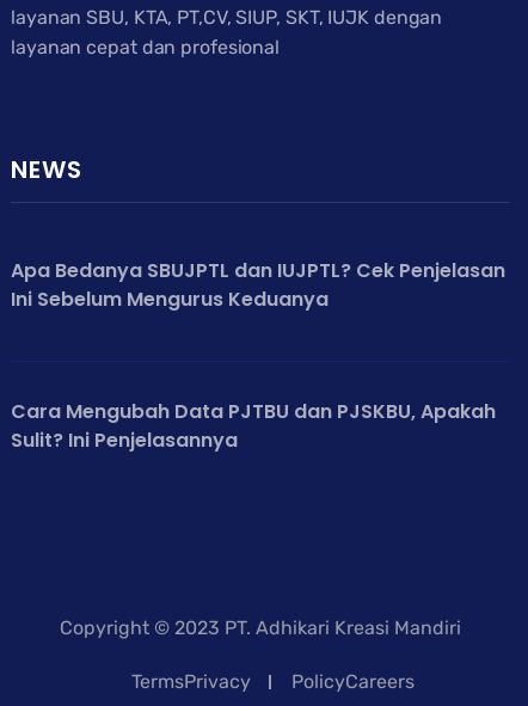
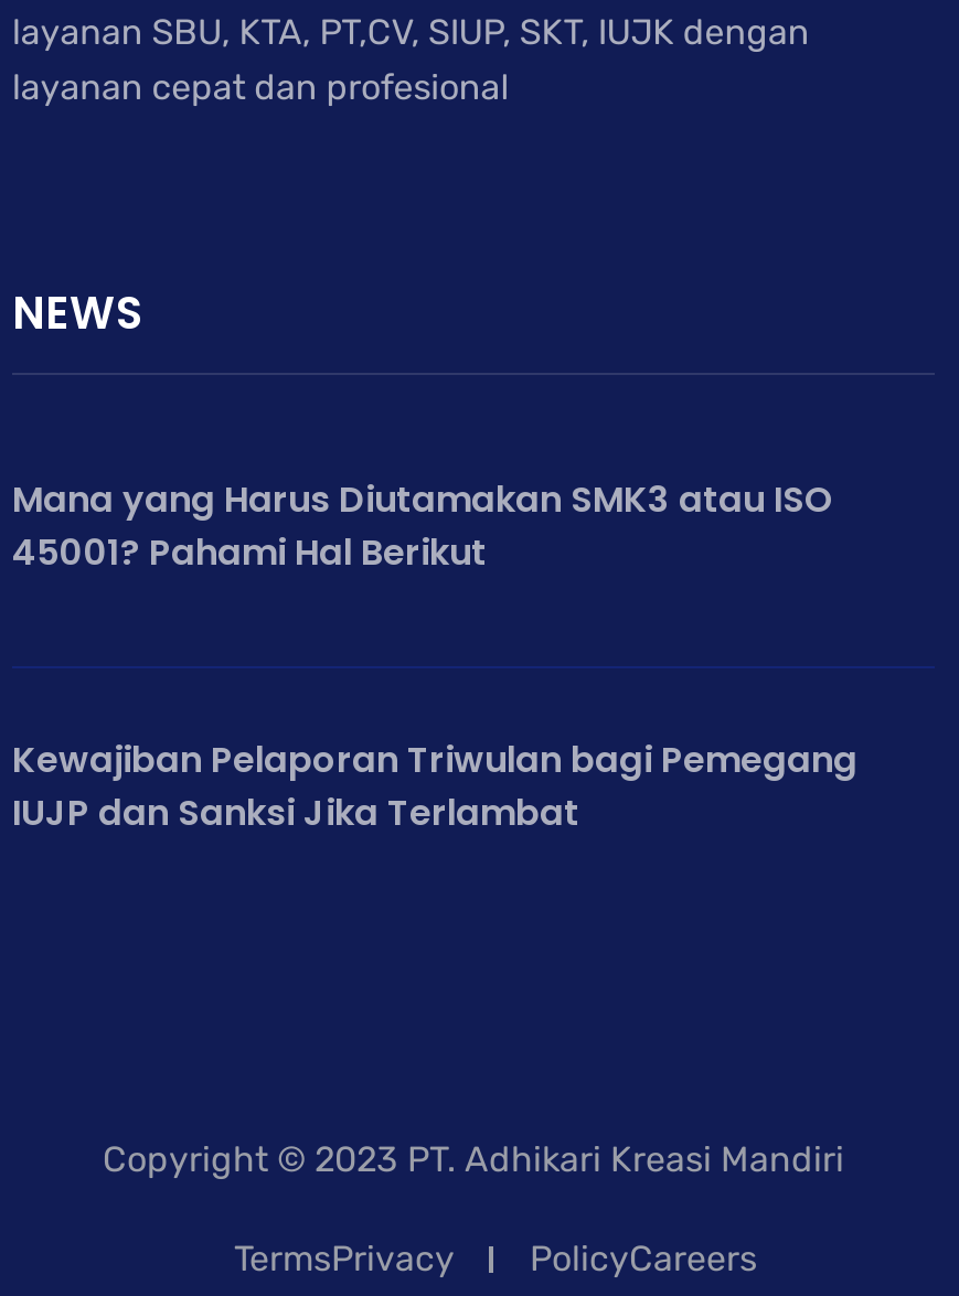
[11,257,505,313] Apa Bedanya SBUJPTL dan IUJPTL? Cek Penjelasan | Ini Sebelum Mengurus Keduanya -> [12,474,833,578] Mana yang Harus Diutamakan SMK3 atau ISO | 45001? Pahami Hal Berikut
[11,398,496,454] Cara Mengubah Data PJTBU dan PJSKBU, Apakah | Sulit? Ini Penjelasannya -> [12,735,857,838] Kewajiban Pelaporan Triwulan bagi Pemegang | IUJP dan Sanksi Jika Terlambat

